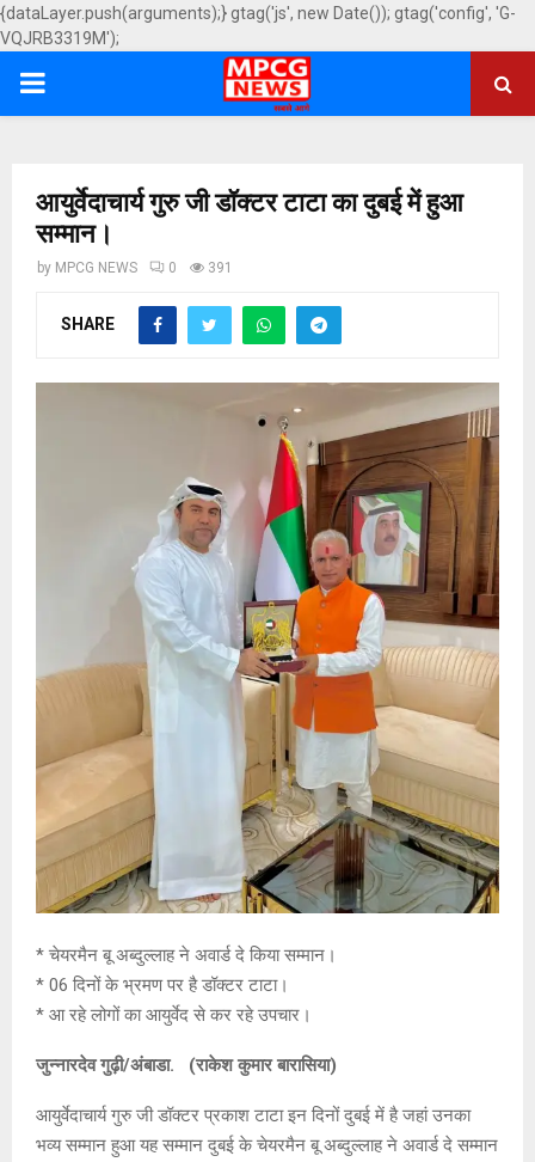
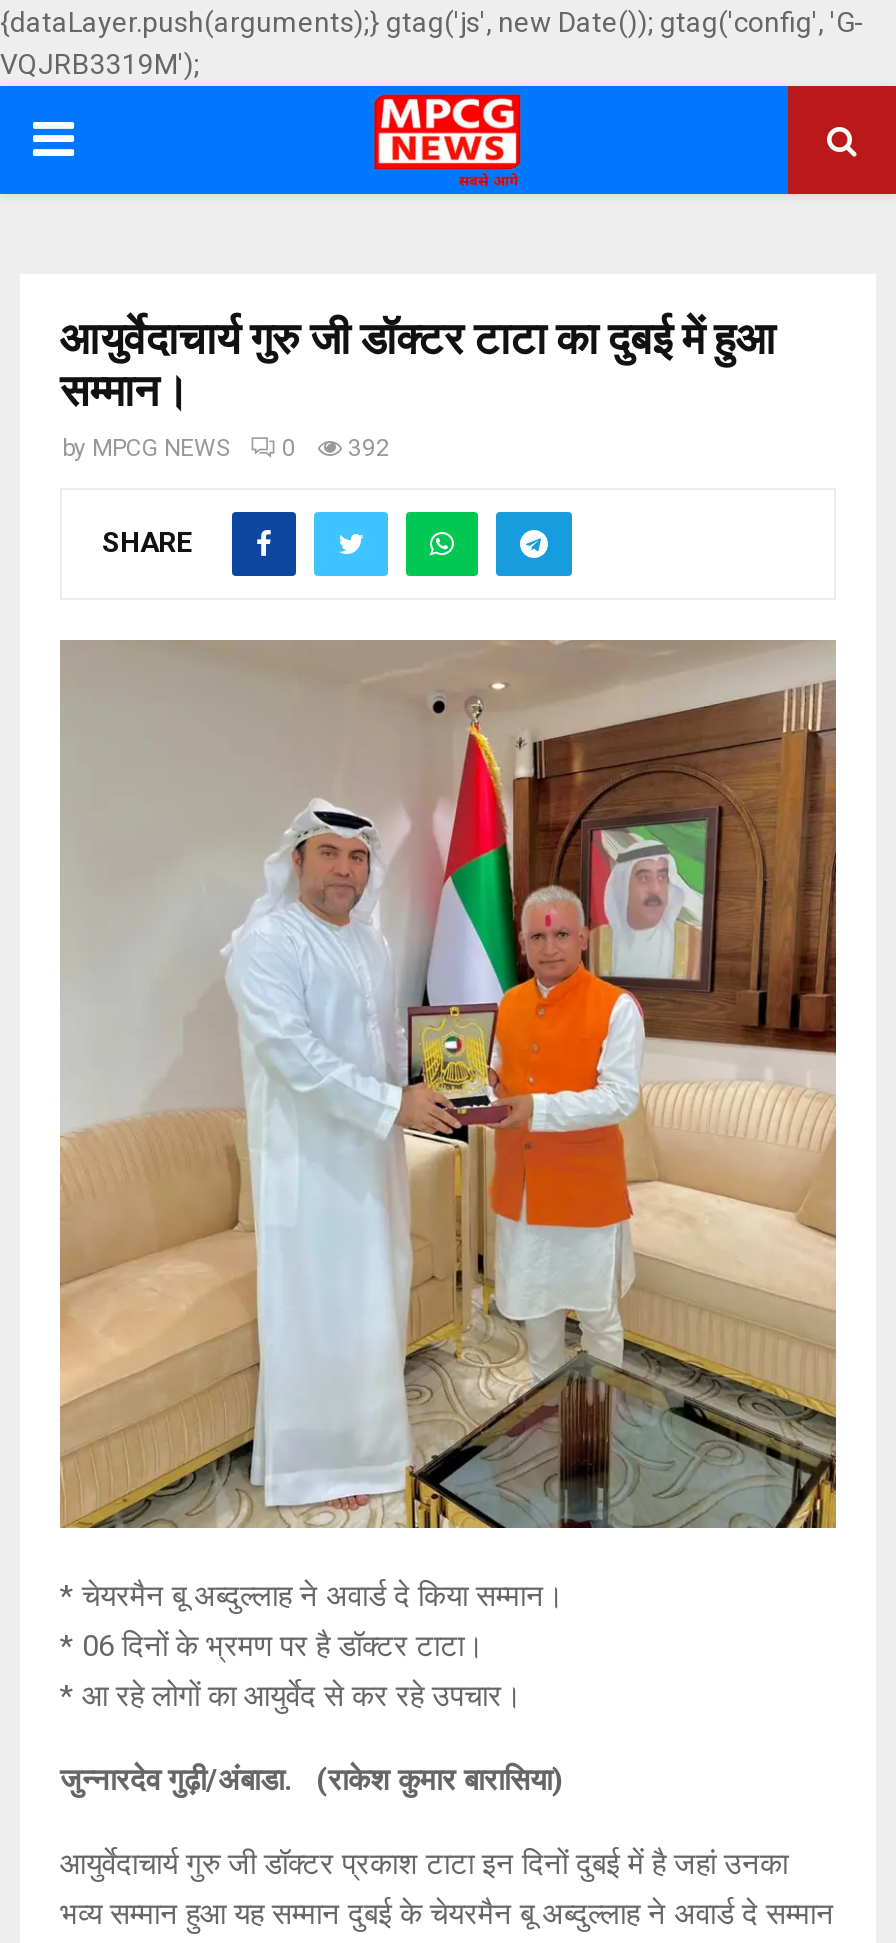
[37,259,233,276] by MPCG NEWS 0 391 -> [62,434,390,462] by MPCG NEWS 0 392

